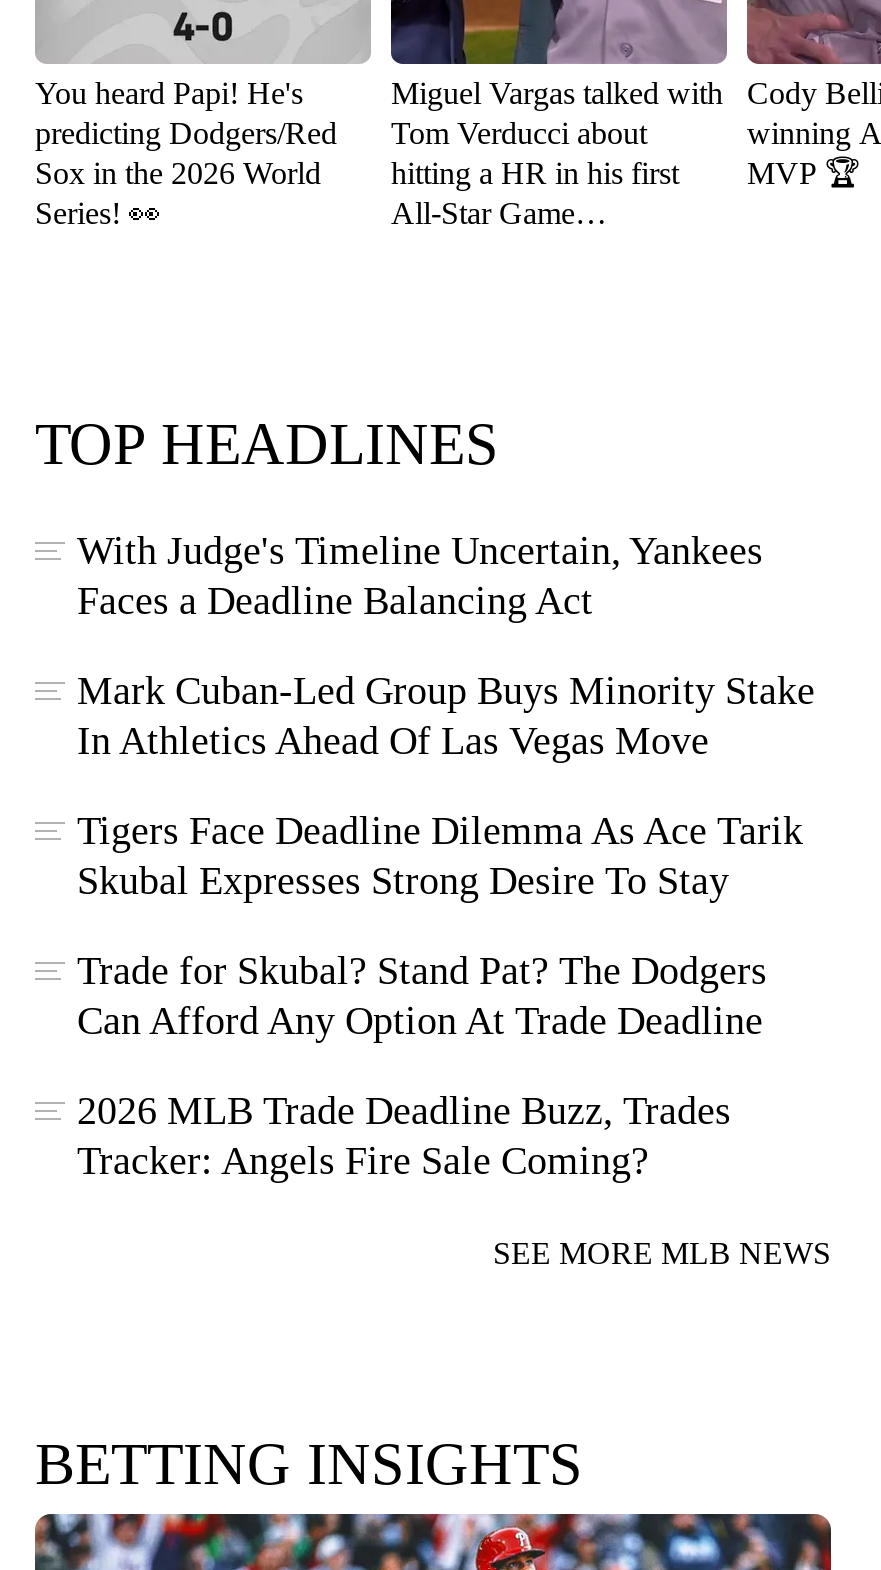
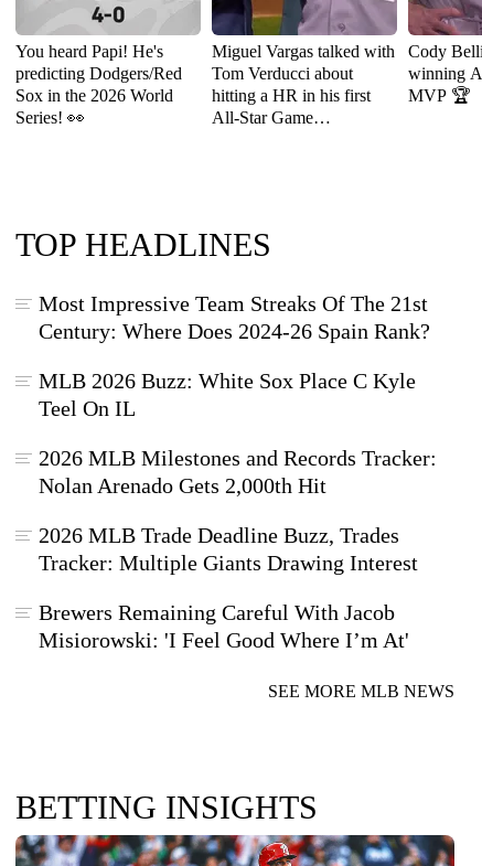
[77,528,815,1042] With Judge's Timeline Uncertain, Yankees | Faces a Deadline Balancing Act | Mark Cuban-Led Group Buys Minority Stake | In Athletics Ahead Of Las Vegas Move | Tigers Face Deadline Dilemma As Ace Tarik | Skubal Expresses Strong Desire To Stay | Trade for Skubal? Stand Pat? The Dodgers | Can Afford Any Option At Trade Deadline -> [39,291,437,497] Most Impressive Team Streaks Of The 21st | Century: Where Does 2024-26 Spain Rank? | MLB 2026 Buzz: White Sox Place C Kyle | Teel On IL | 2026 MLB Milestones and Records Tracker: | Nolan Arenado Gets 2,000th Hit
moved [77,1088,731,1132] -> [39,523,399,547]: 2026 MLB Trade Deadline Buzz, Trades
[77,1138,649,1182] Tracker: Angels Fire Sale Coming? -> [39,550,418,652] Tracker: Multiple Giants Drawing Interest | Brewers Remaining Careful With Jacob | Misiorowski: 'I Feel Good Where I’m At'

